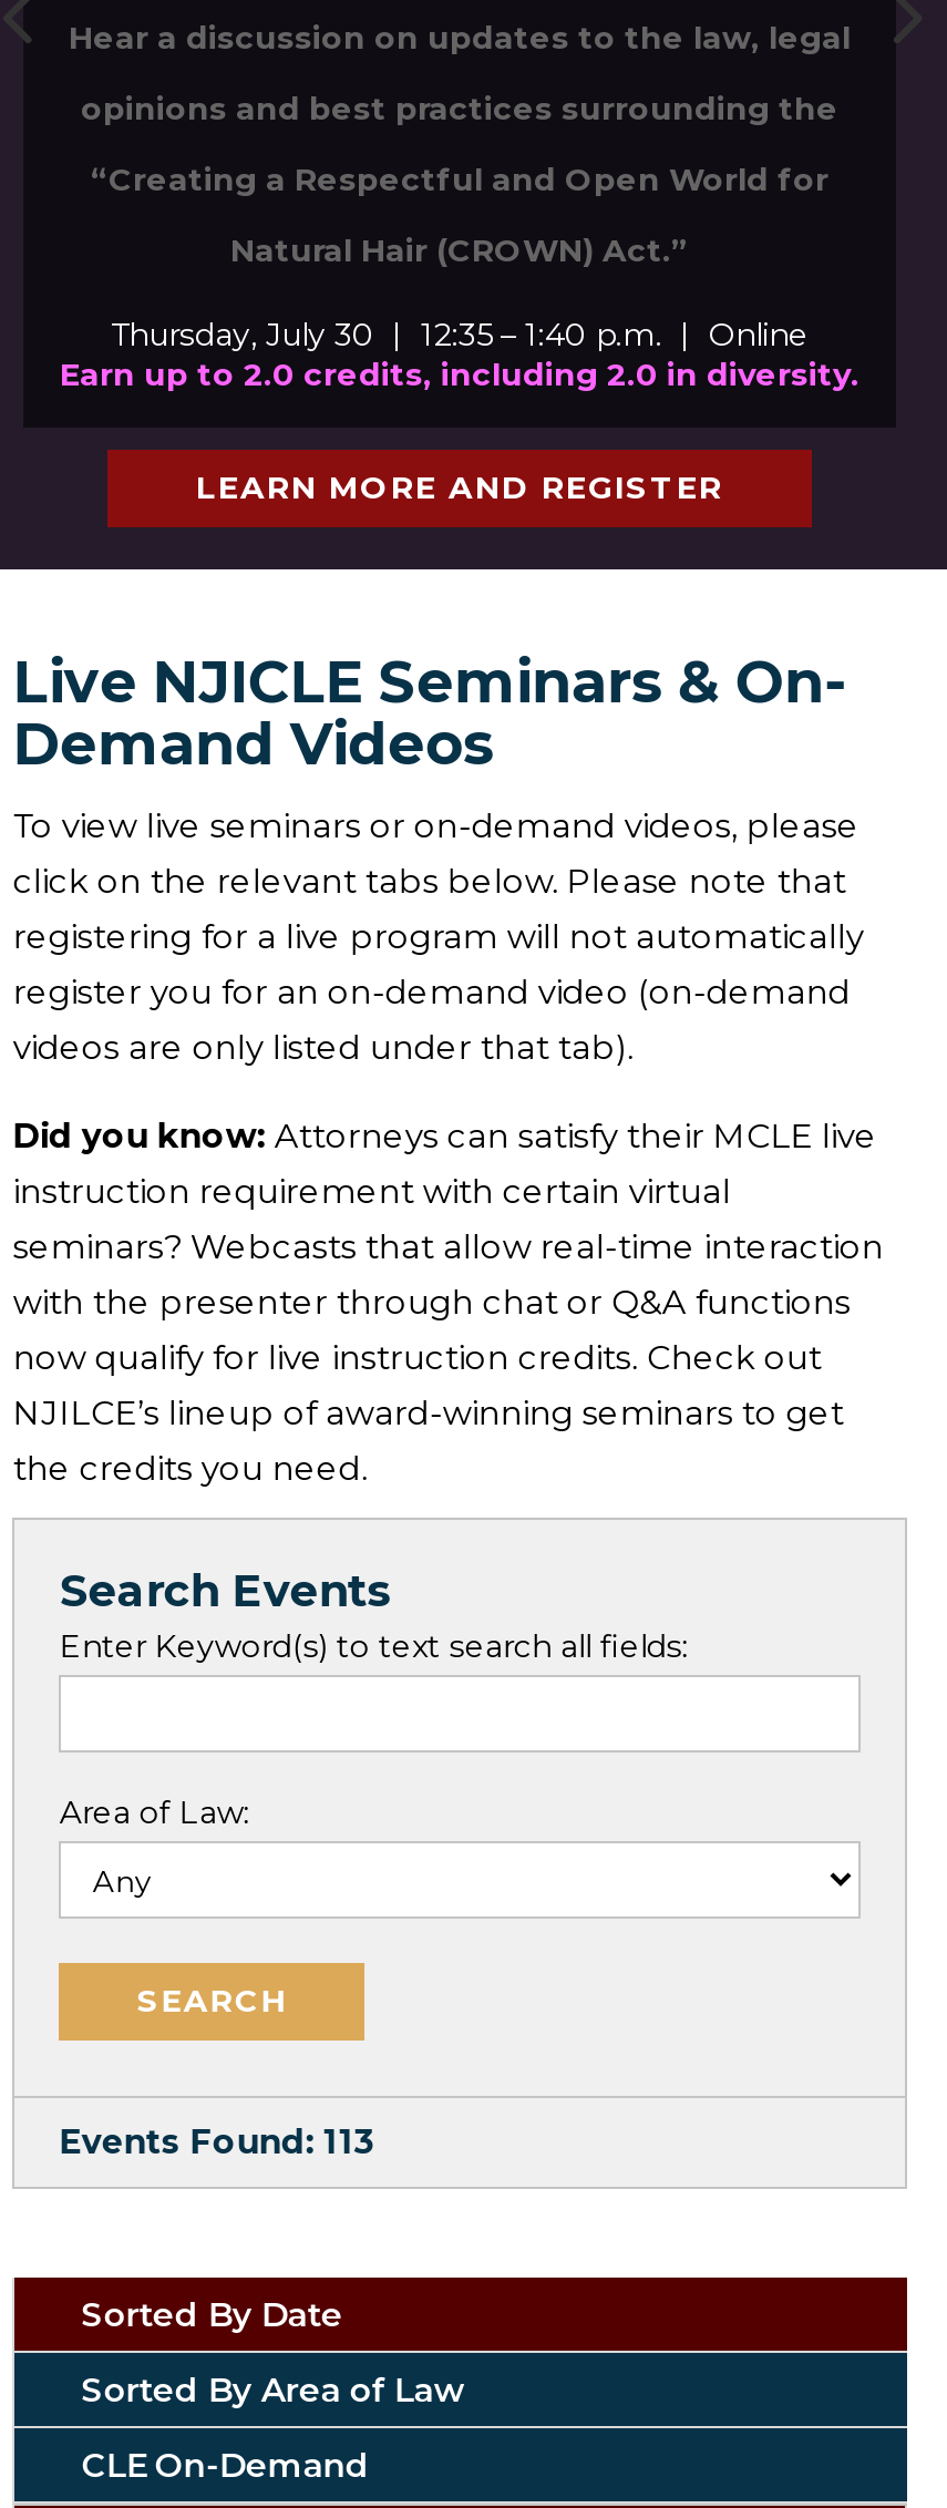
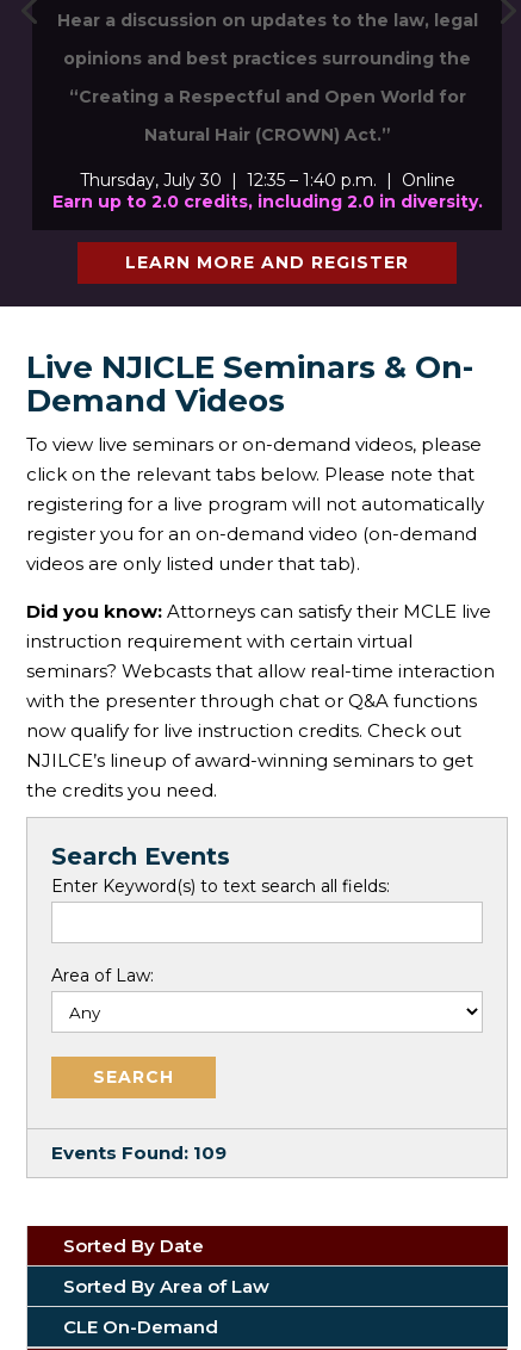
[60,2121,376,2163] Events Found: 113 -> [52,1141,227,1164] Events Found: 109

